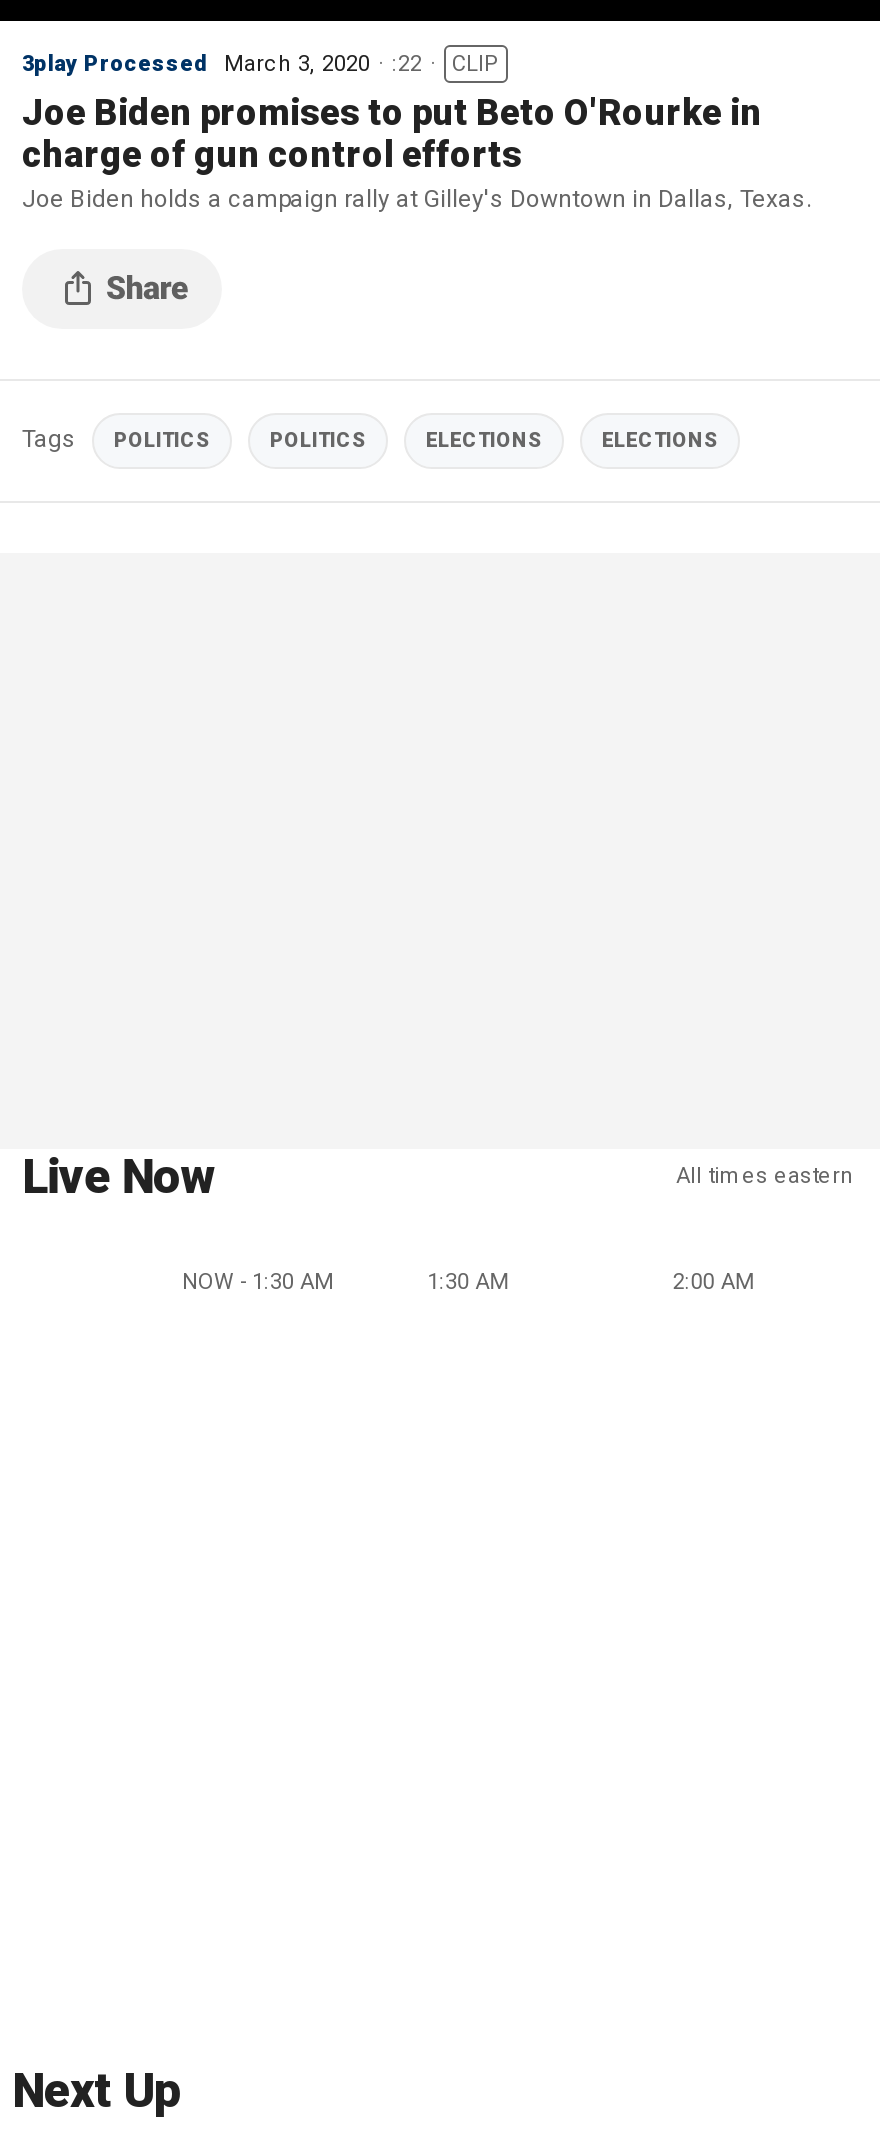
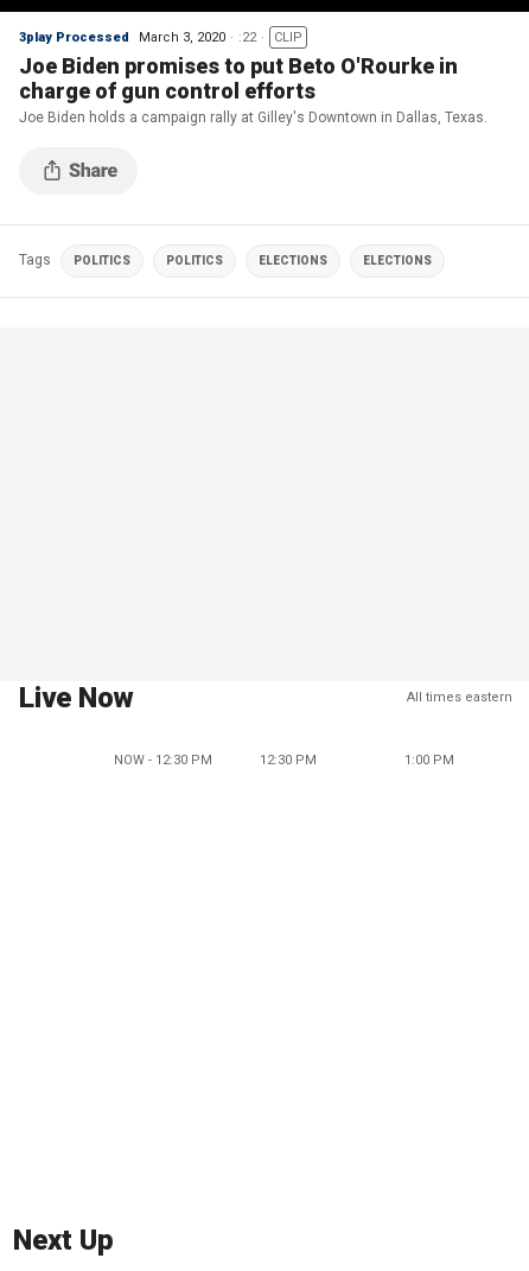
[182,1269,755,1295] NOW - 1:30 AM | 1:30 AM | 2:00 AM -> [114,752,455,768] NOW - 12:30 PM | 12:30 PM | 1:00 PM

